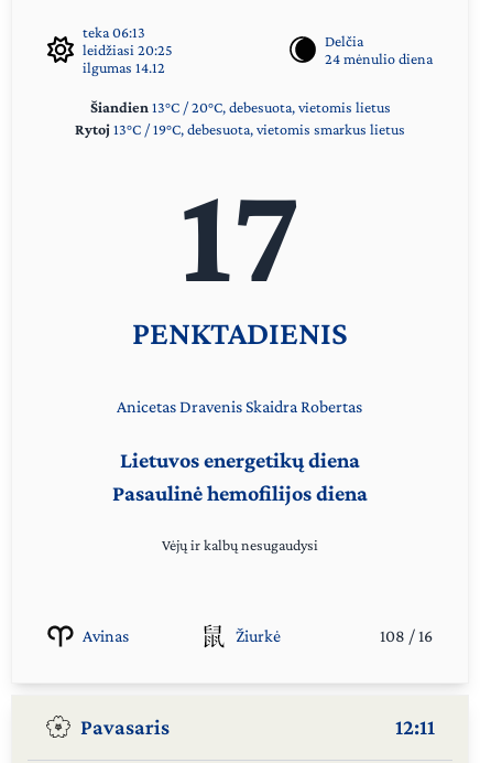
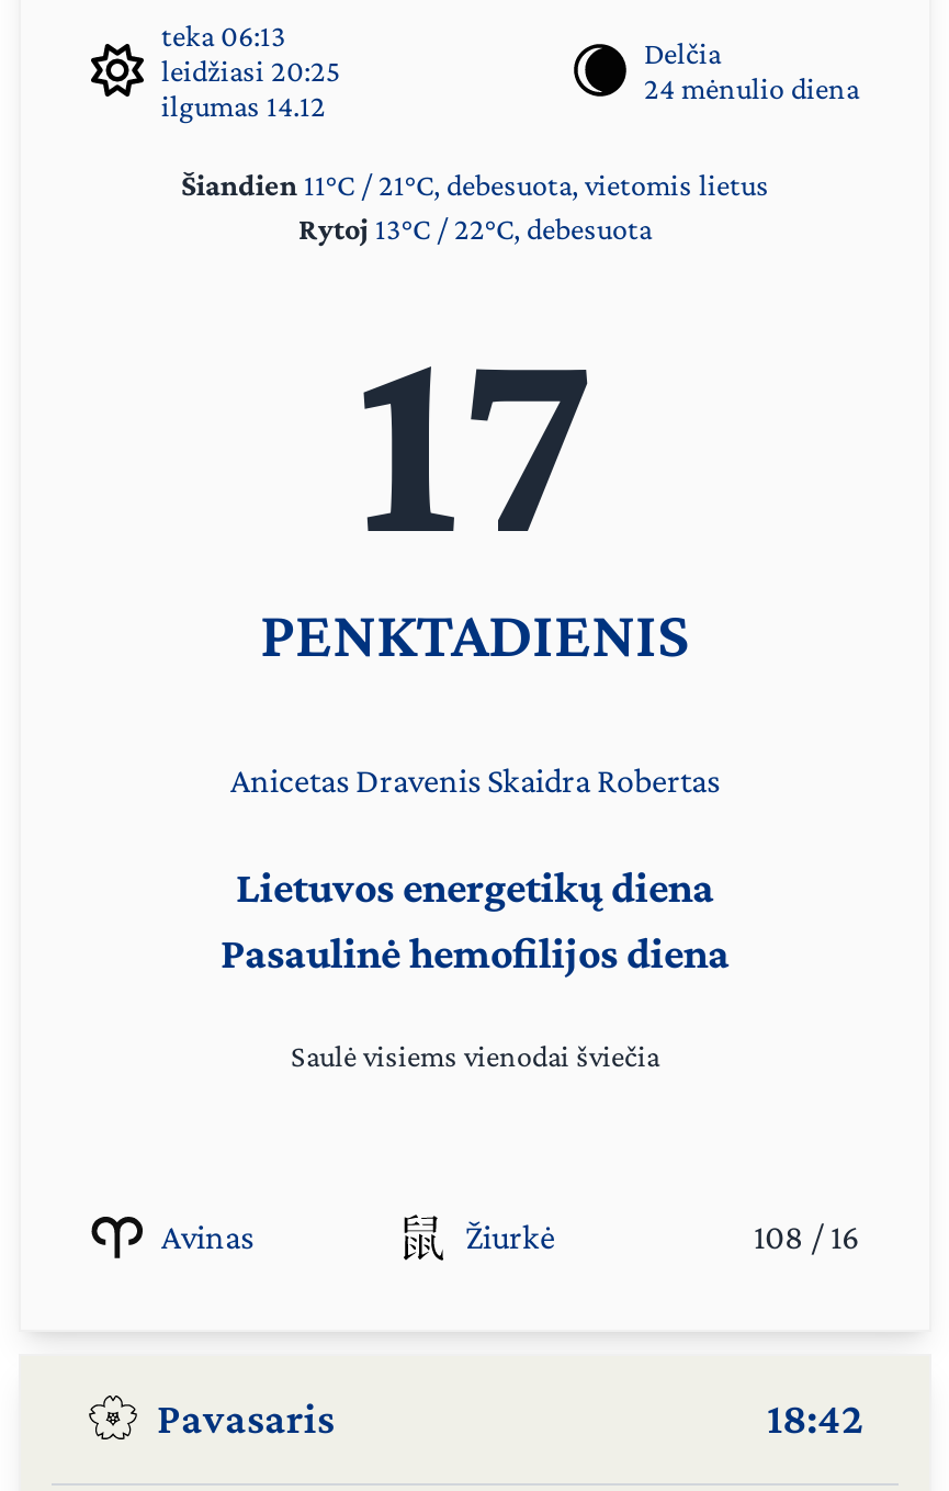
[75,98,405,138] Šiandien 13°C / 20°C, debesuota, vietomis lietus | Rytoj 13°C / 19°C, debesuota, vietomis smarkus lietus -> [181,167,769,246] Šiandien 11°C / 21°C, debesuota, vietomis lietus | Rytoj 13°C / 22°C, debesuota
[162,536,318,553] Vėjų ir kalbų nesugaudysi -> [291,1037,659,1073] Saulė visiems vienodai šviečia
[395,714,435,739] 12:11 -> [767,1393,863,1442] 18:42

